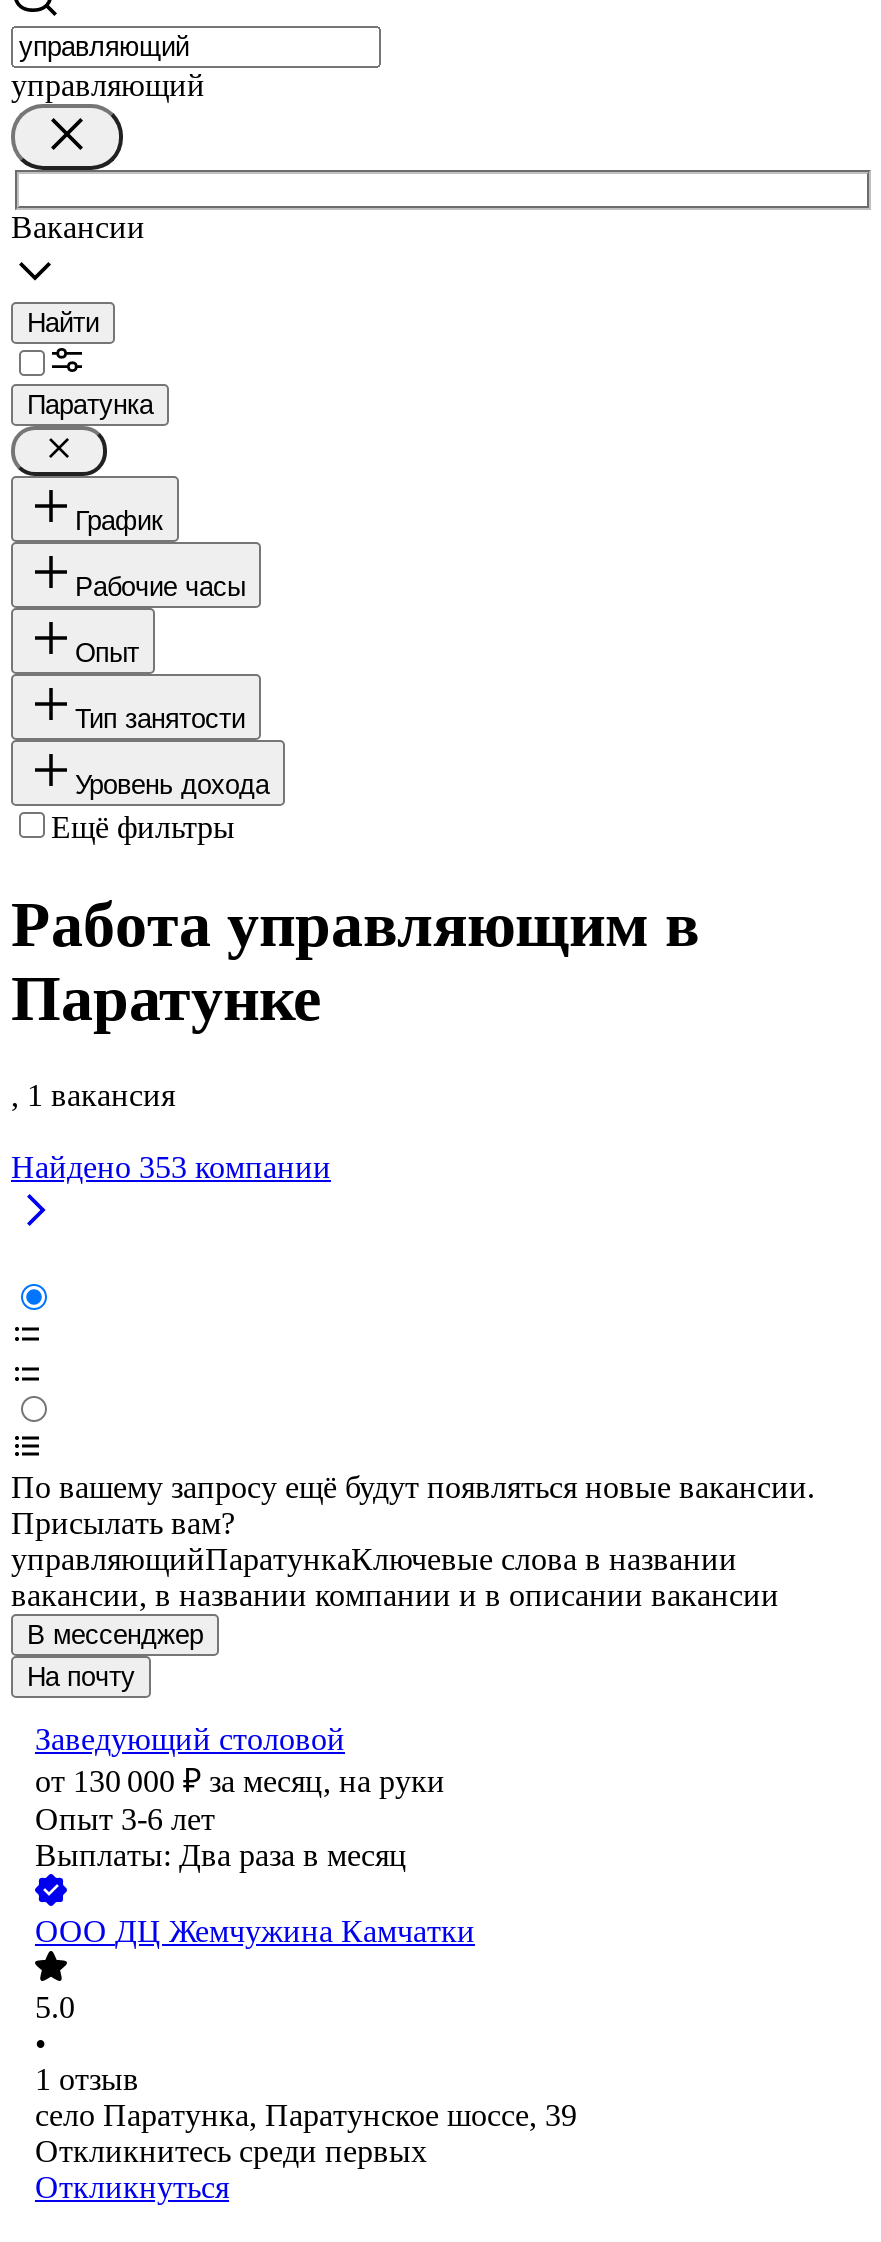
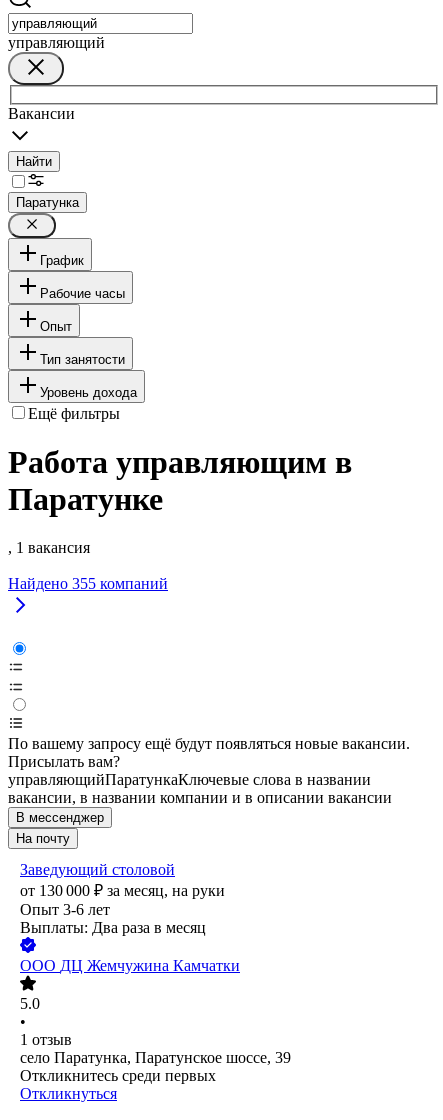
[11,1151,331,1185] Найдено 353 компании -> [8,575,168,592] Найдено 355 компаний

